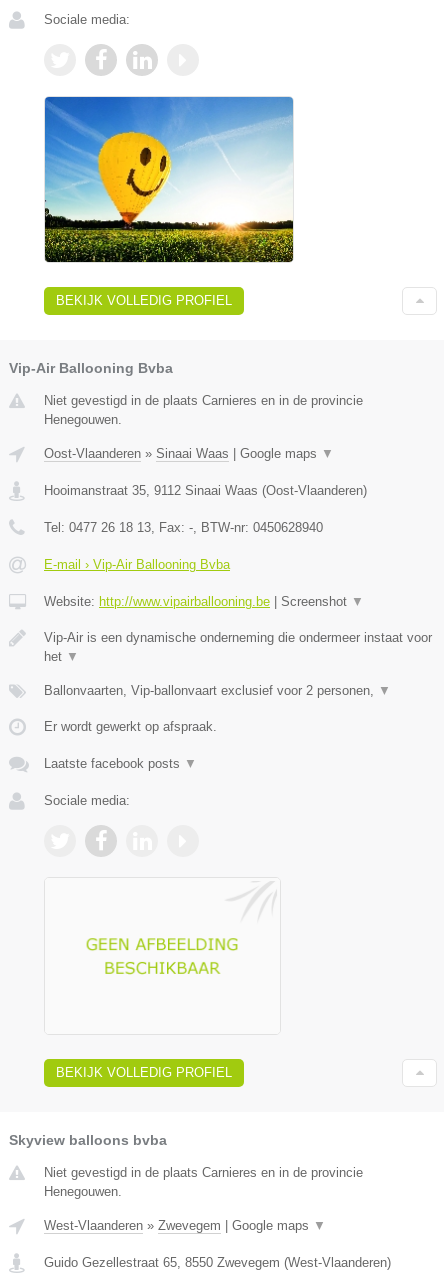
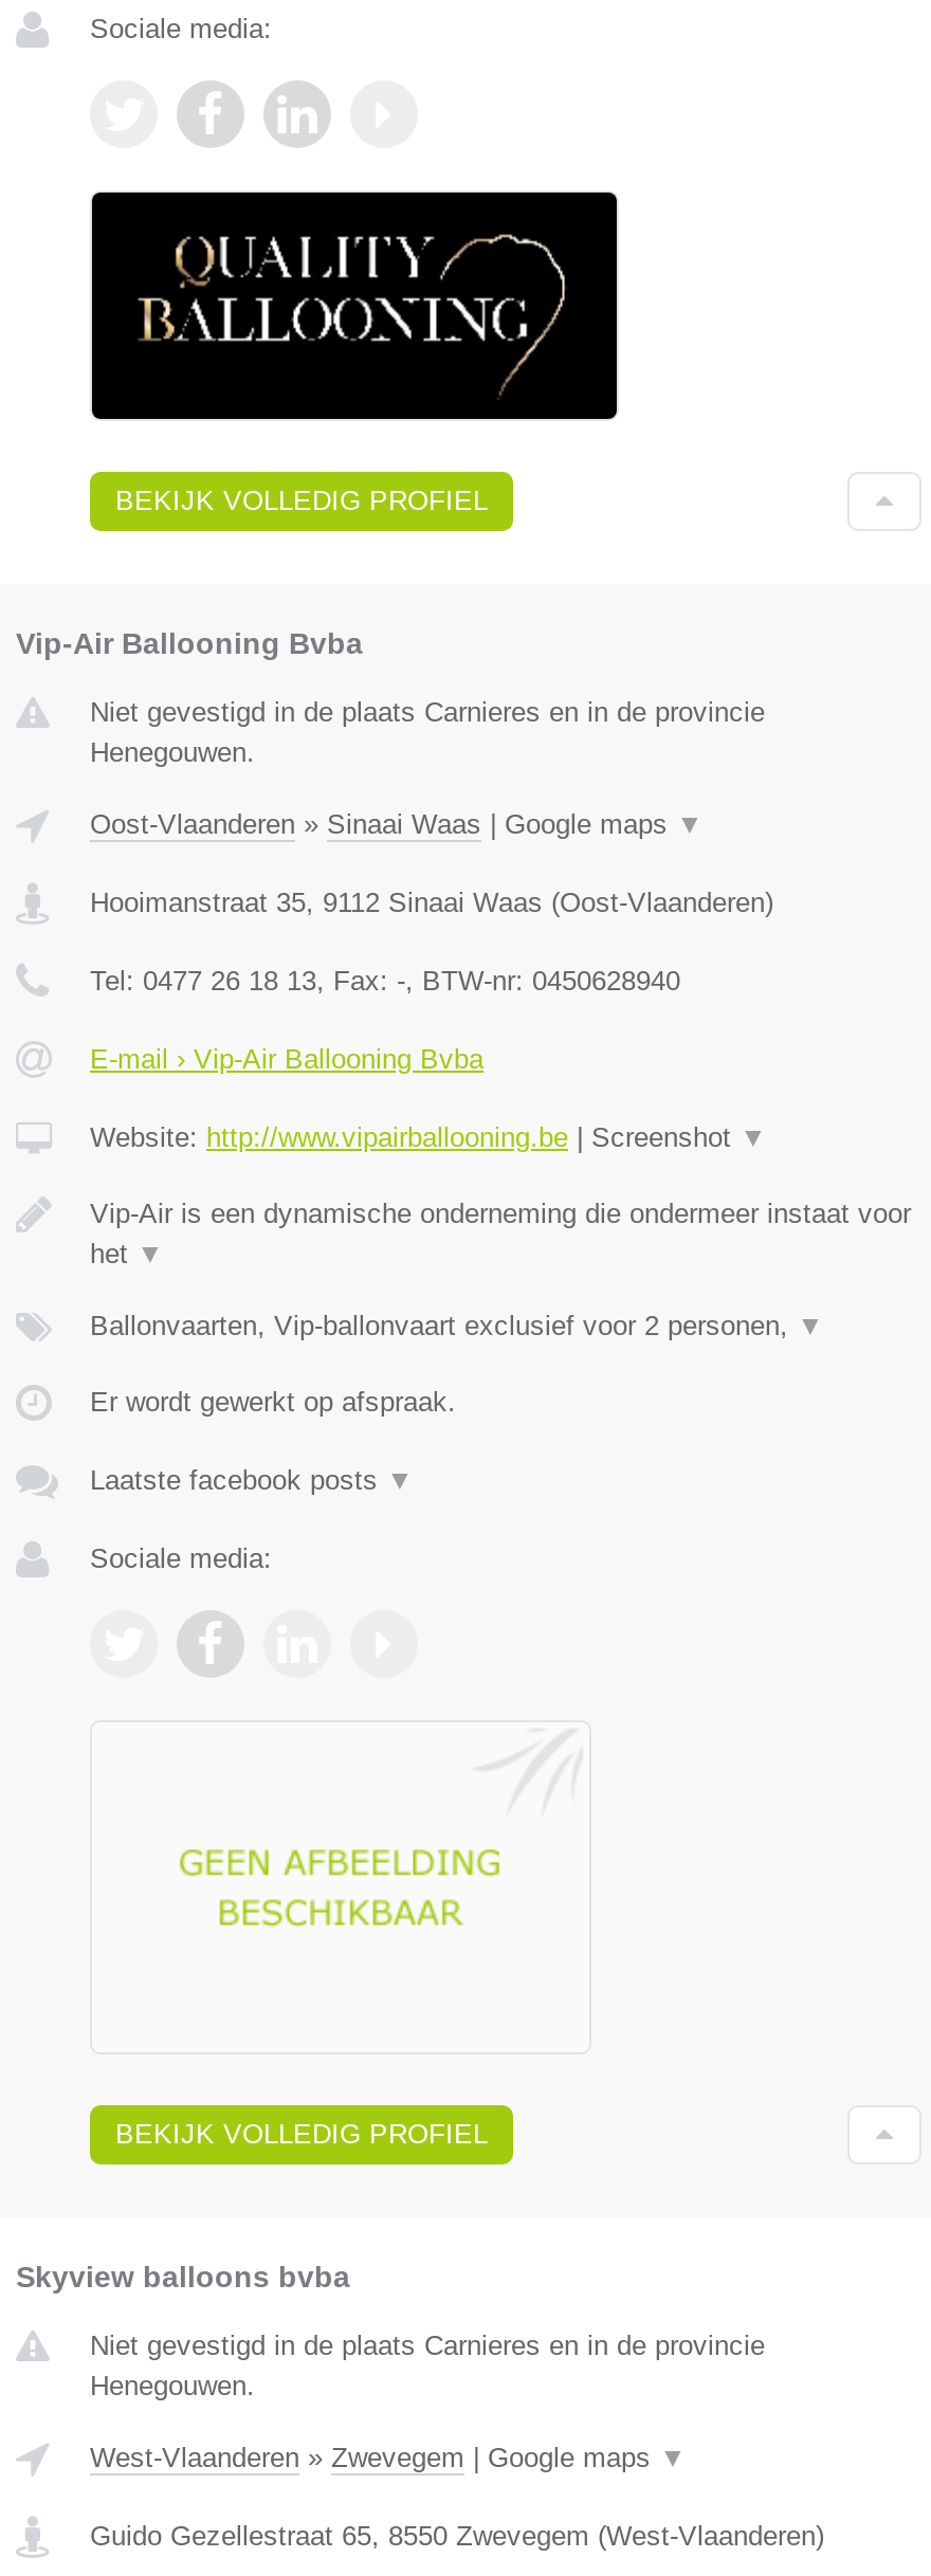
[44,96,294,263] [image] -> [90,189,619,422] [image]

